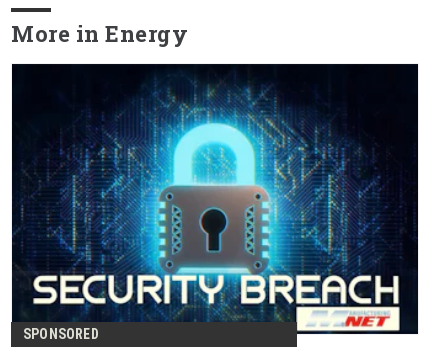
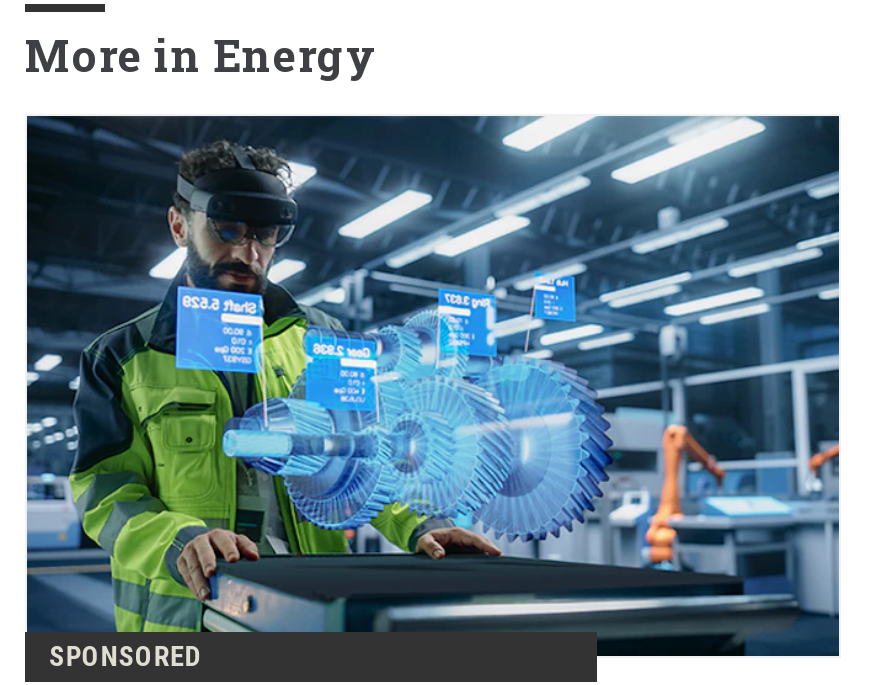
[11,63,419,334] [image] -> [25,114,841,656] [image]

